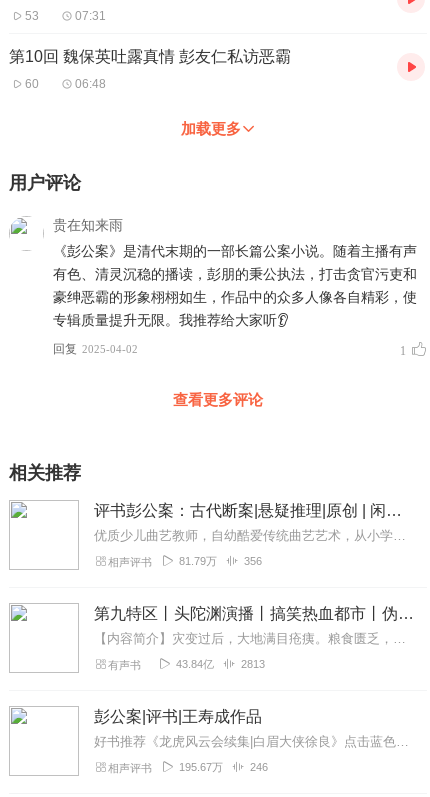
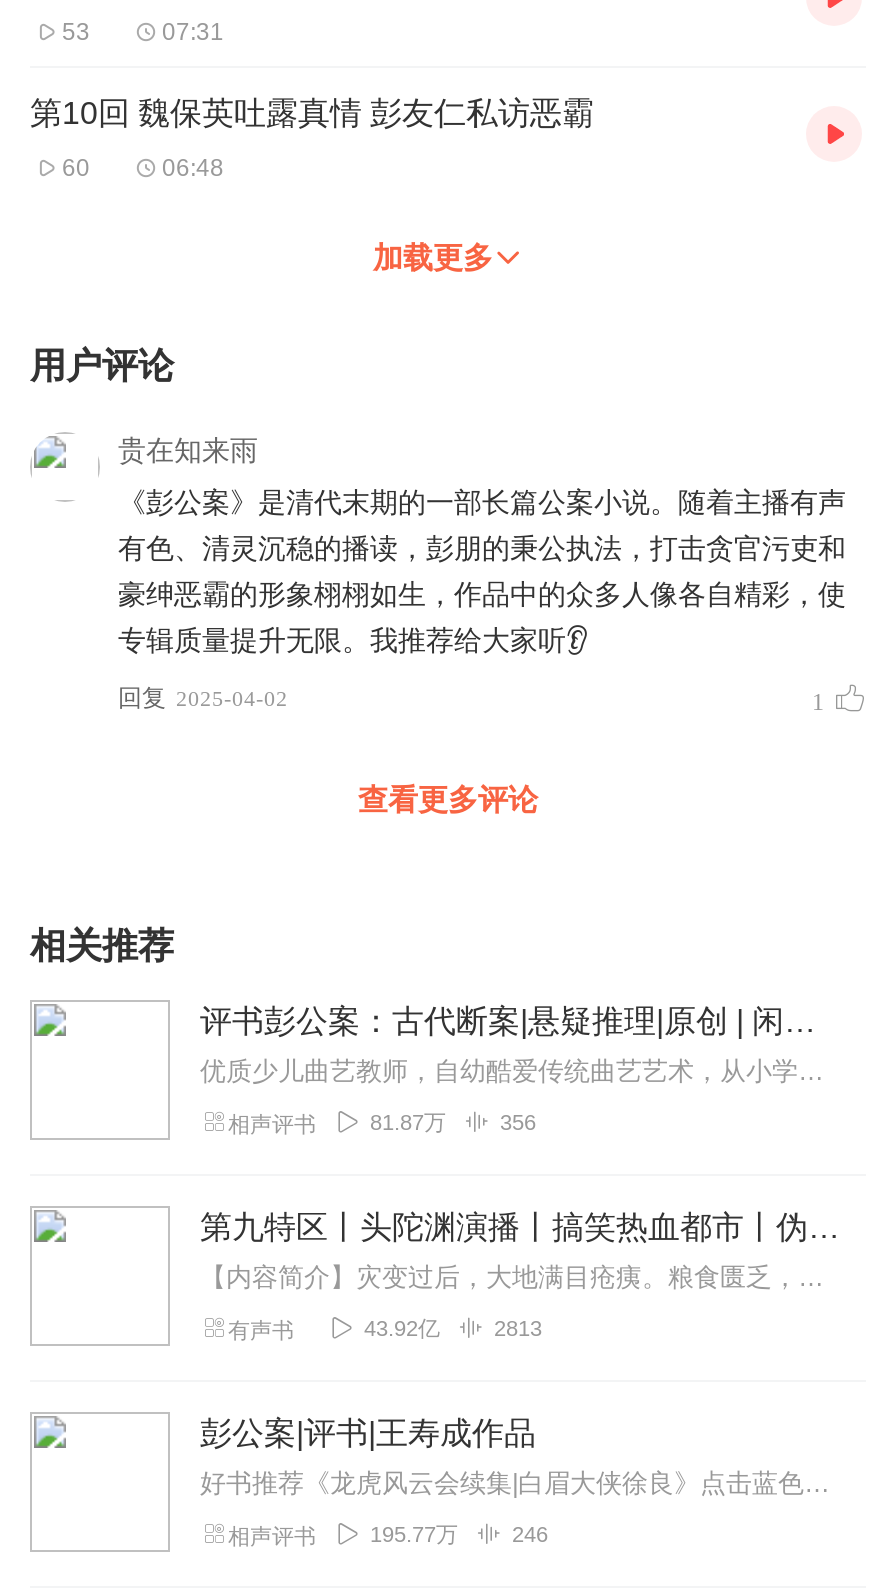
[179,555,217,567] 81.79万 -> [370,1110,446,1134] 81.87万
[176,658,214,670] 43.84亿 -> [364,1316,440,1340] 43.92亿
[179,761,223,773] 195.67万 -> [370,1522,458,1546] 195.77万

